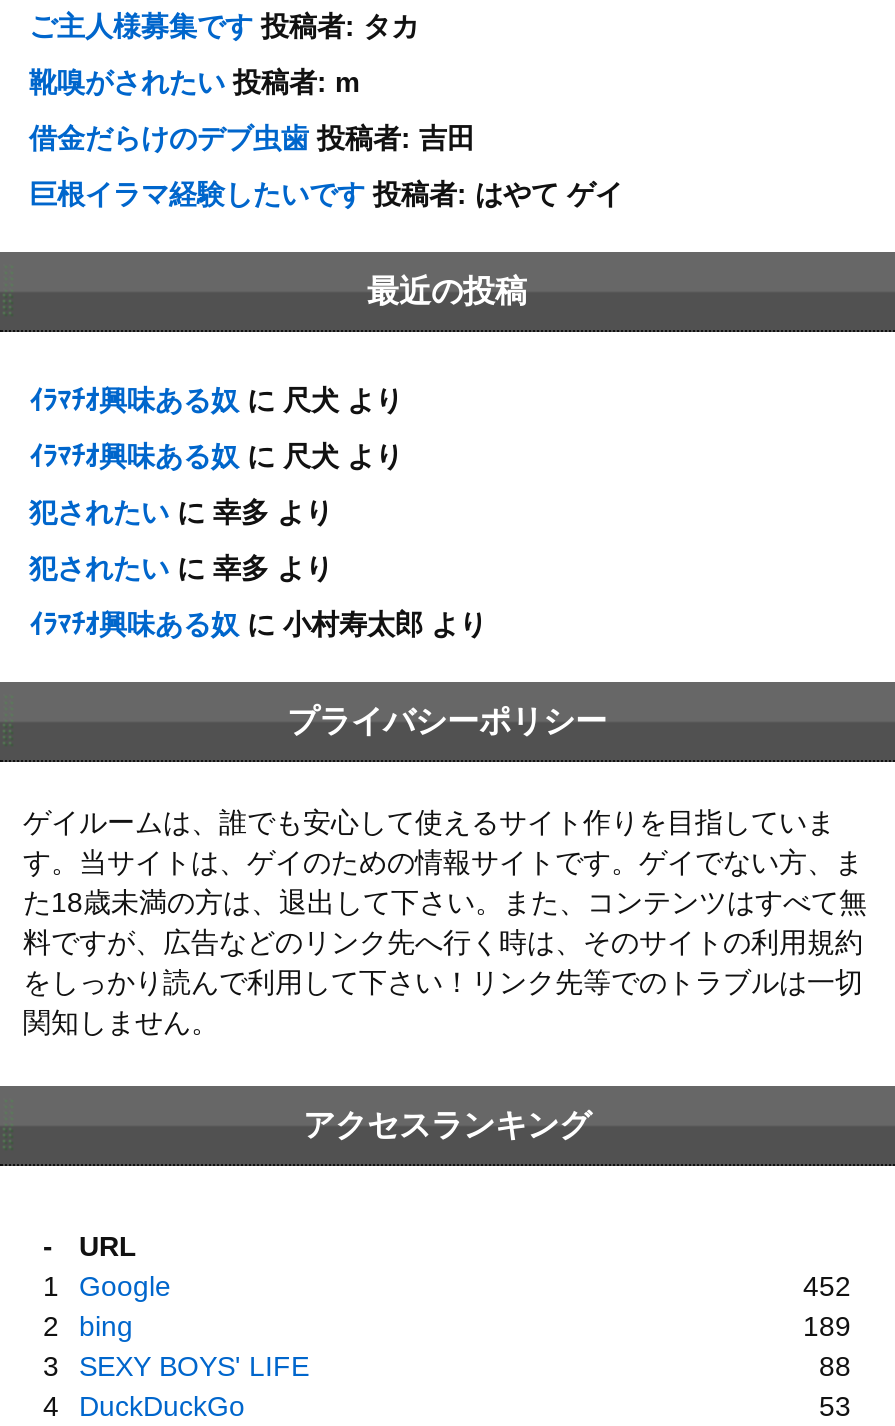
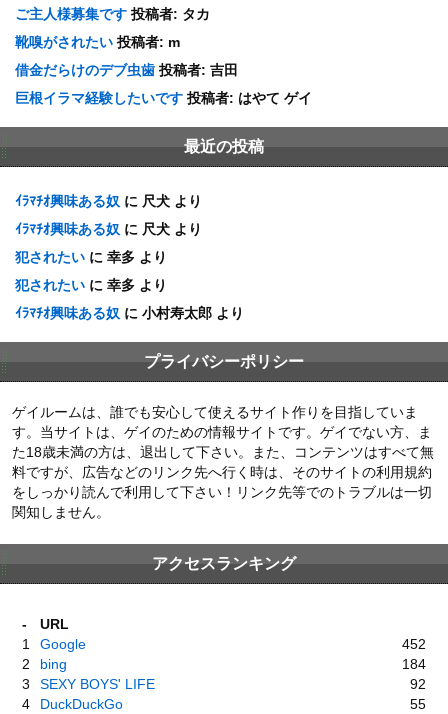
[803,1310,851,1342] 189 -> [402,656,426,672] 184
[819,1350,851,1382] 88 -> [410,676,426,692] 92
[819,1390,851,1422] 53 -> [410,696,426,712] 55

